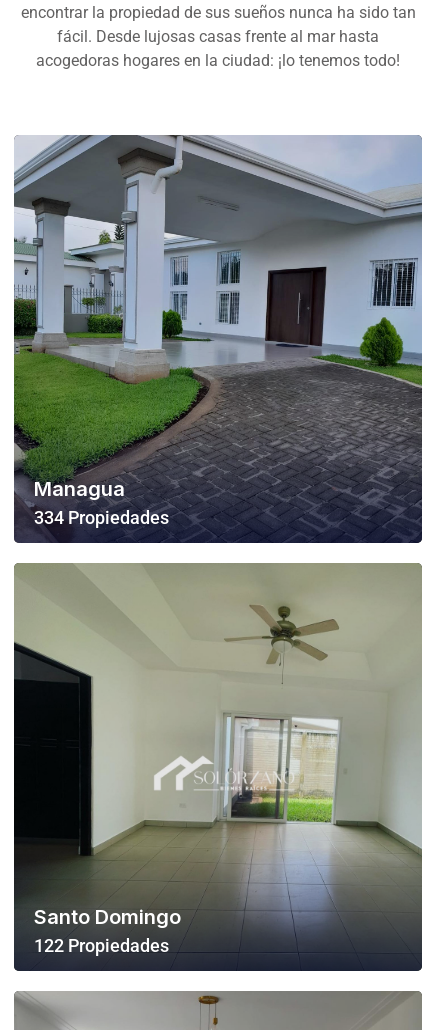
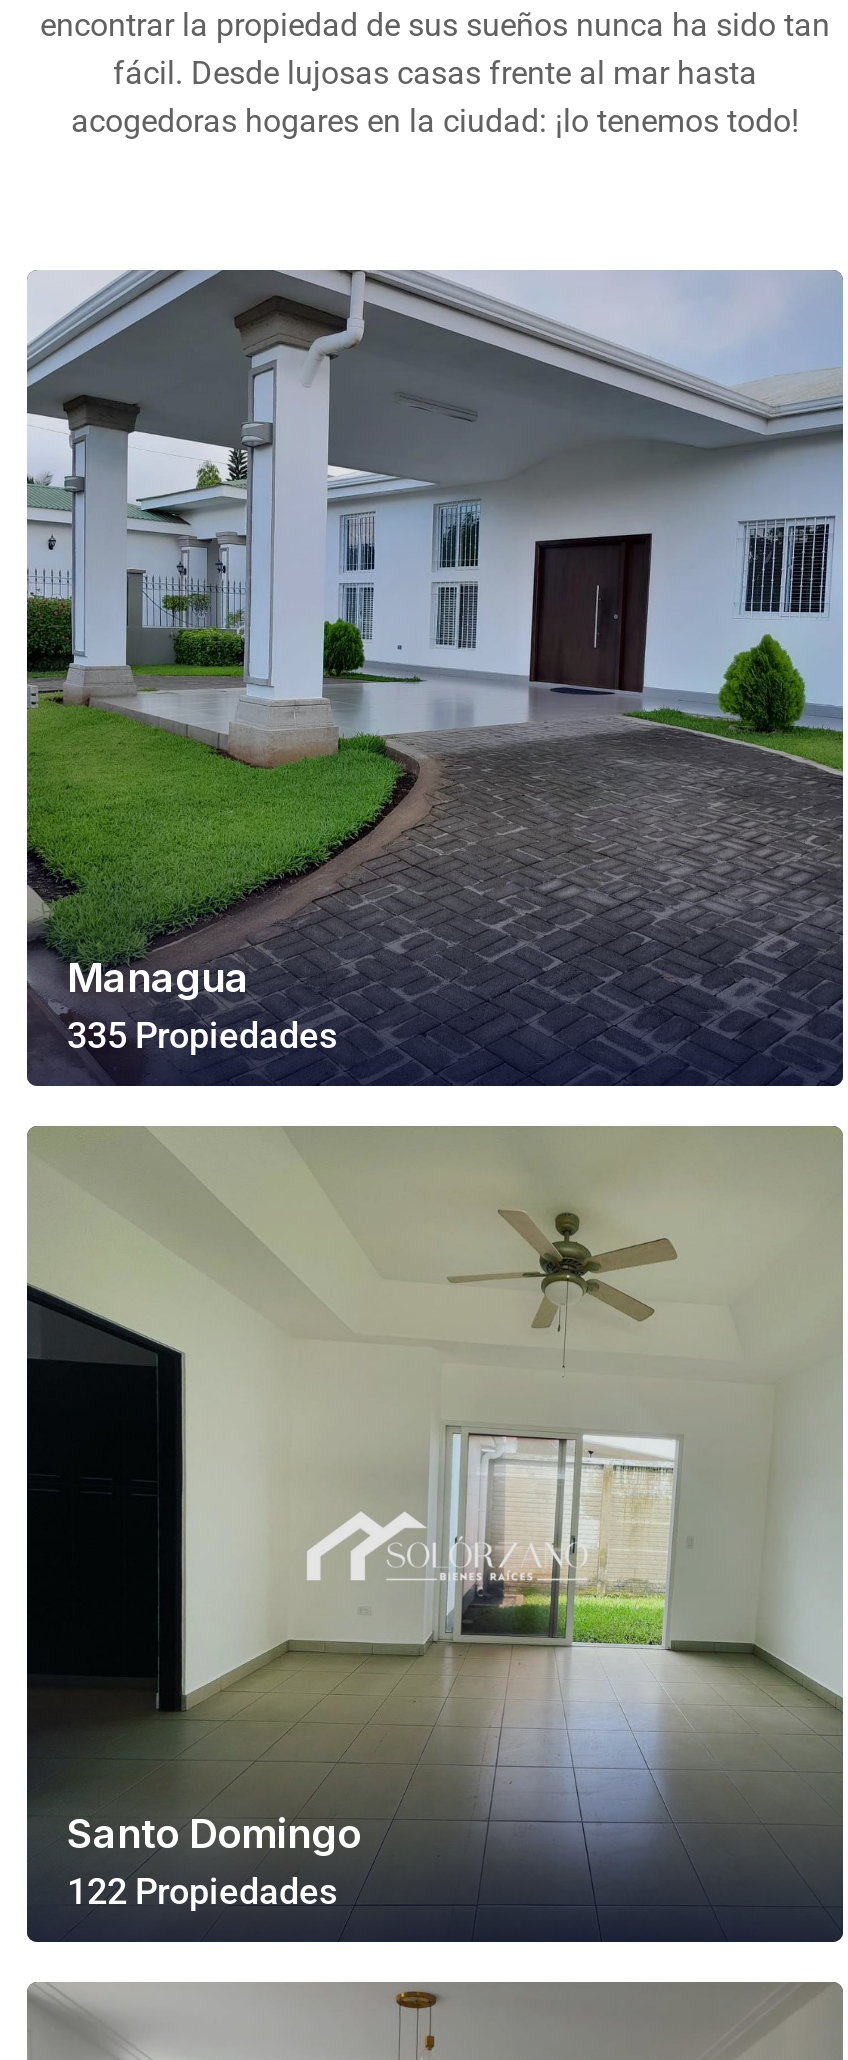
[34,507,169,528] 334 Propiedades -> [67,1014,337,1056] 335 Propiedades

